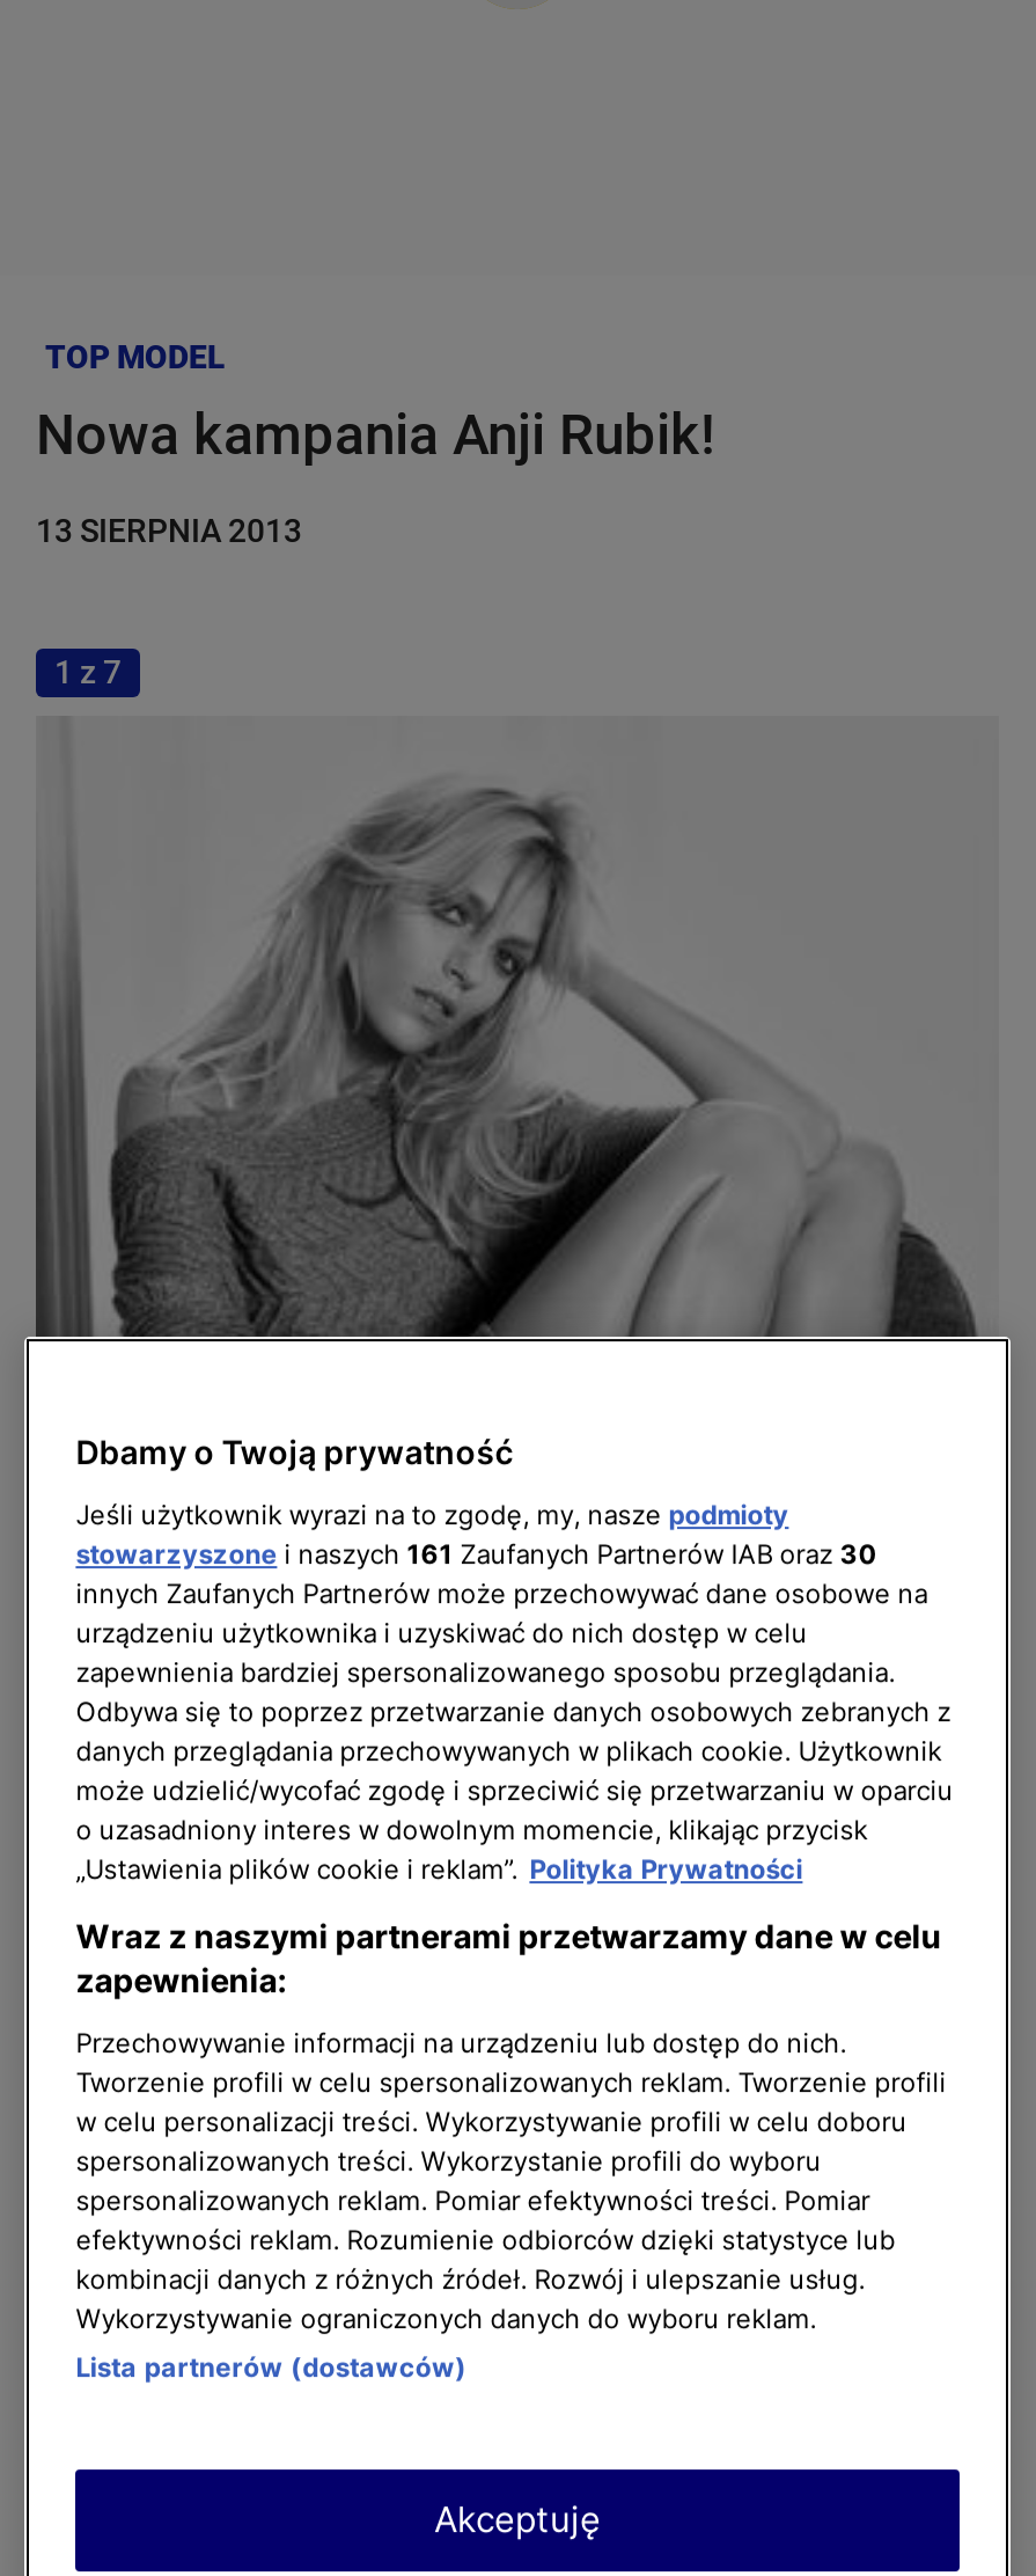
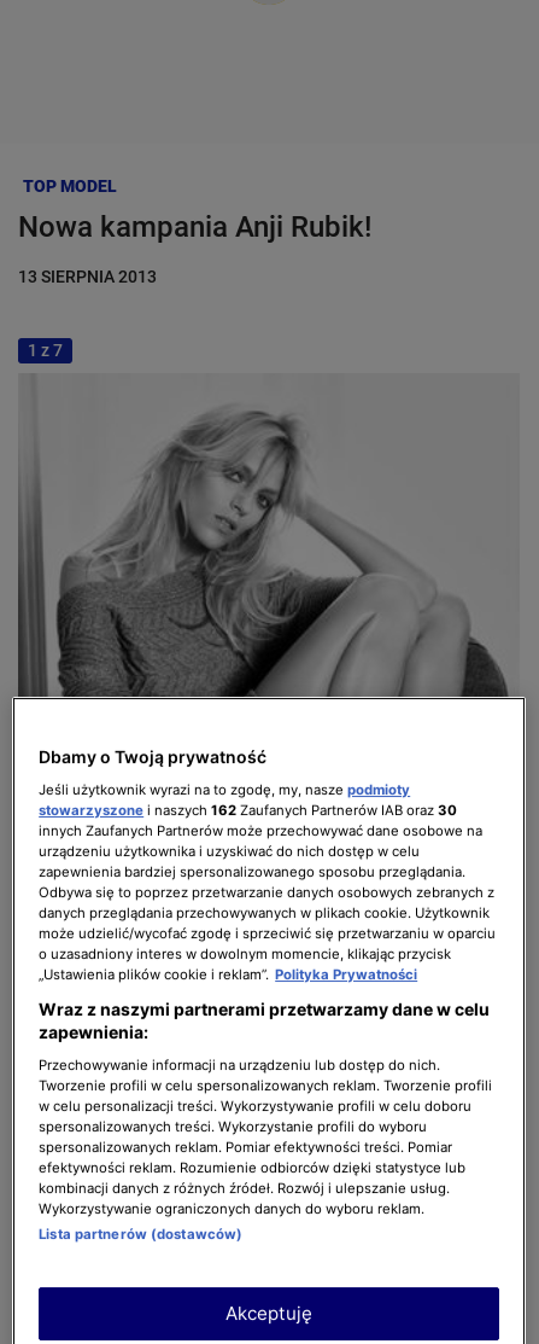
[76,1539,877,1572] stowarzyszone i naszych 161 Zaufanych Partnerów IAB oraz 30 -> [39,802,457,819] stowarzyszone i naszych 162 Zaufanych Partnerów IAB oraz 30

